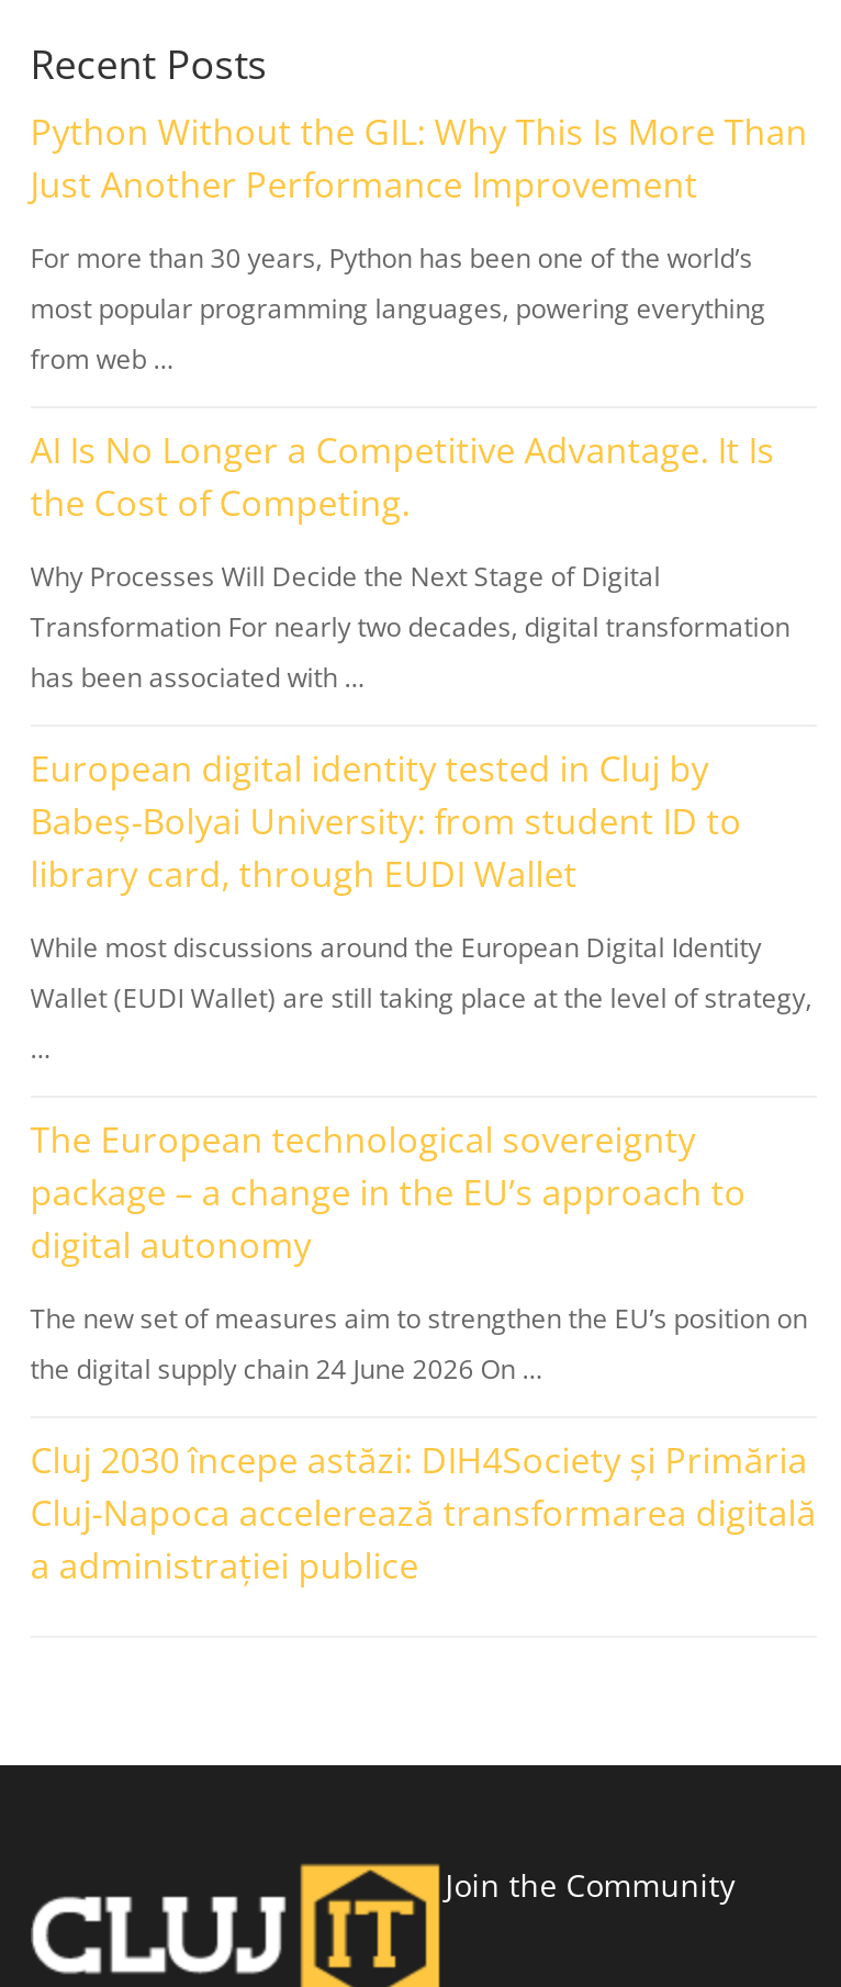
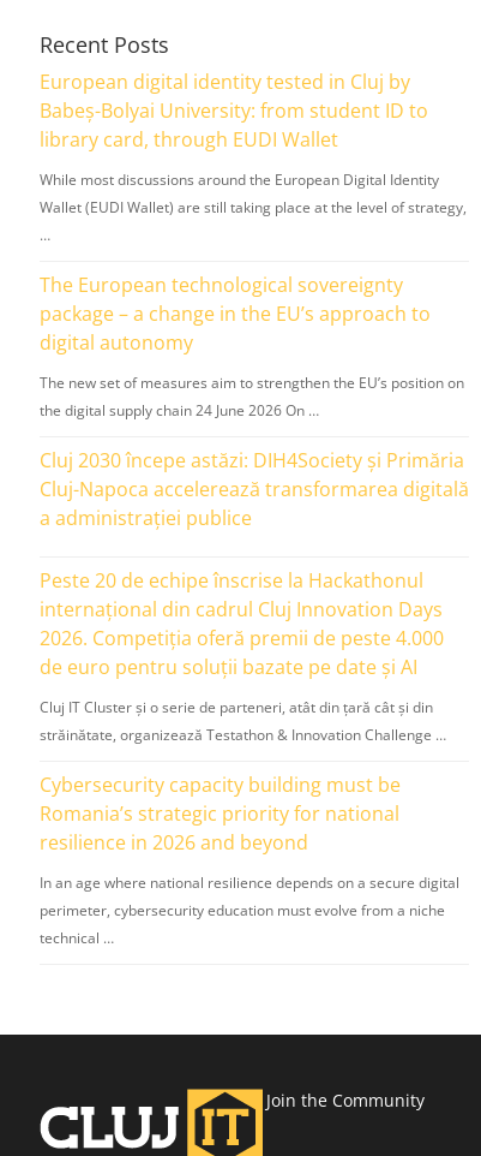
[30,107,808,695] Python Without the GIL: Why This Is More Than | Just Another Performance Improvement | For more than 30 years, Python has been one of the world’s | most popular programming languages, powering everything | from web … | AI Is No Longer a Competitive Advantage. It Is | the Cost of Competing. | Why Processes Will Decide the Next Stage of Digital | Transformation For nearly two decades, digital transformation | has been associated with … -> none
moved [30,744,816,1589] -> [39,68,469,531]: European digital identity tested in Cluj by | Babeș-Bolyai University: from student ID to | library card, through EUDI Wallet | ... | Cluj-Napoca accelerează transformarea digitală | a administrației publice
none -> [39,567,459,948] Peste 20 de echipe înscrise la Hackathonul | internațional din cadrul Cluj Innovation Days | 2026. Competiția oferă premii de peste 4.000 | de euro pentru soluții bazate pe date și AI | Cluj IT Cluster și o serie de parteneri, atât din țară cât și din | străinătate, organizează Testathon & Innovation Challenge … | Cybersecurity capacity building must be | Romania’s strategic priority for national | resilience in 2026 and beyond | In an age where national resilience depends on a secure digital | perimeter, cybersecurity education must evolve from a niche | technical …

